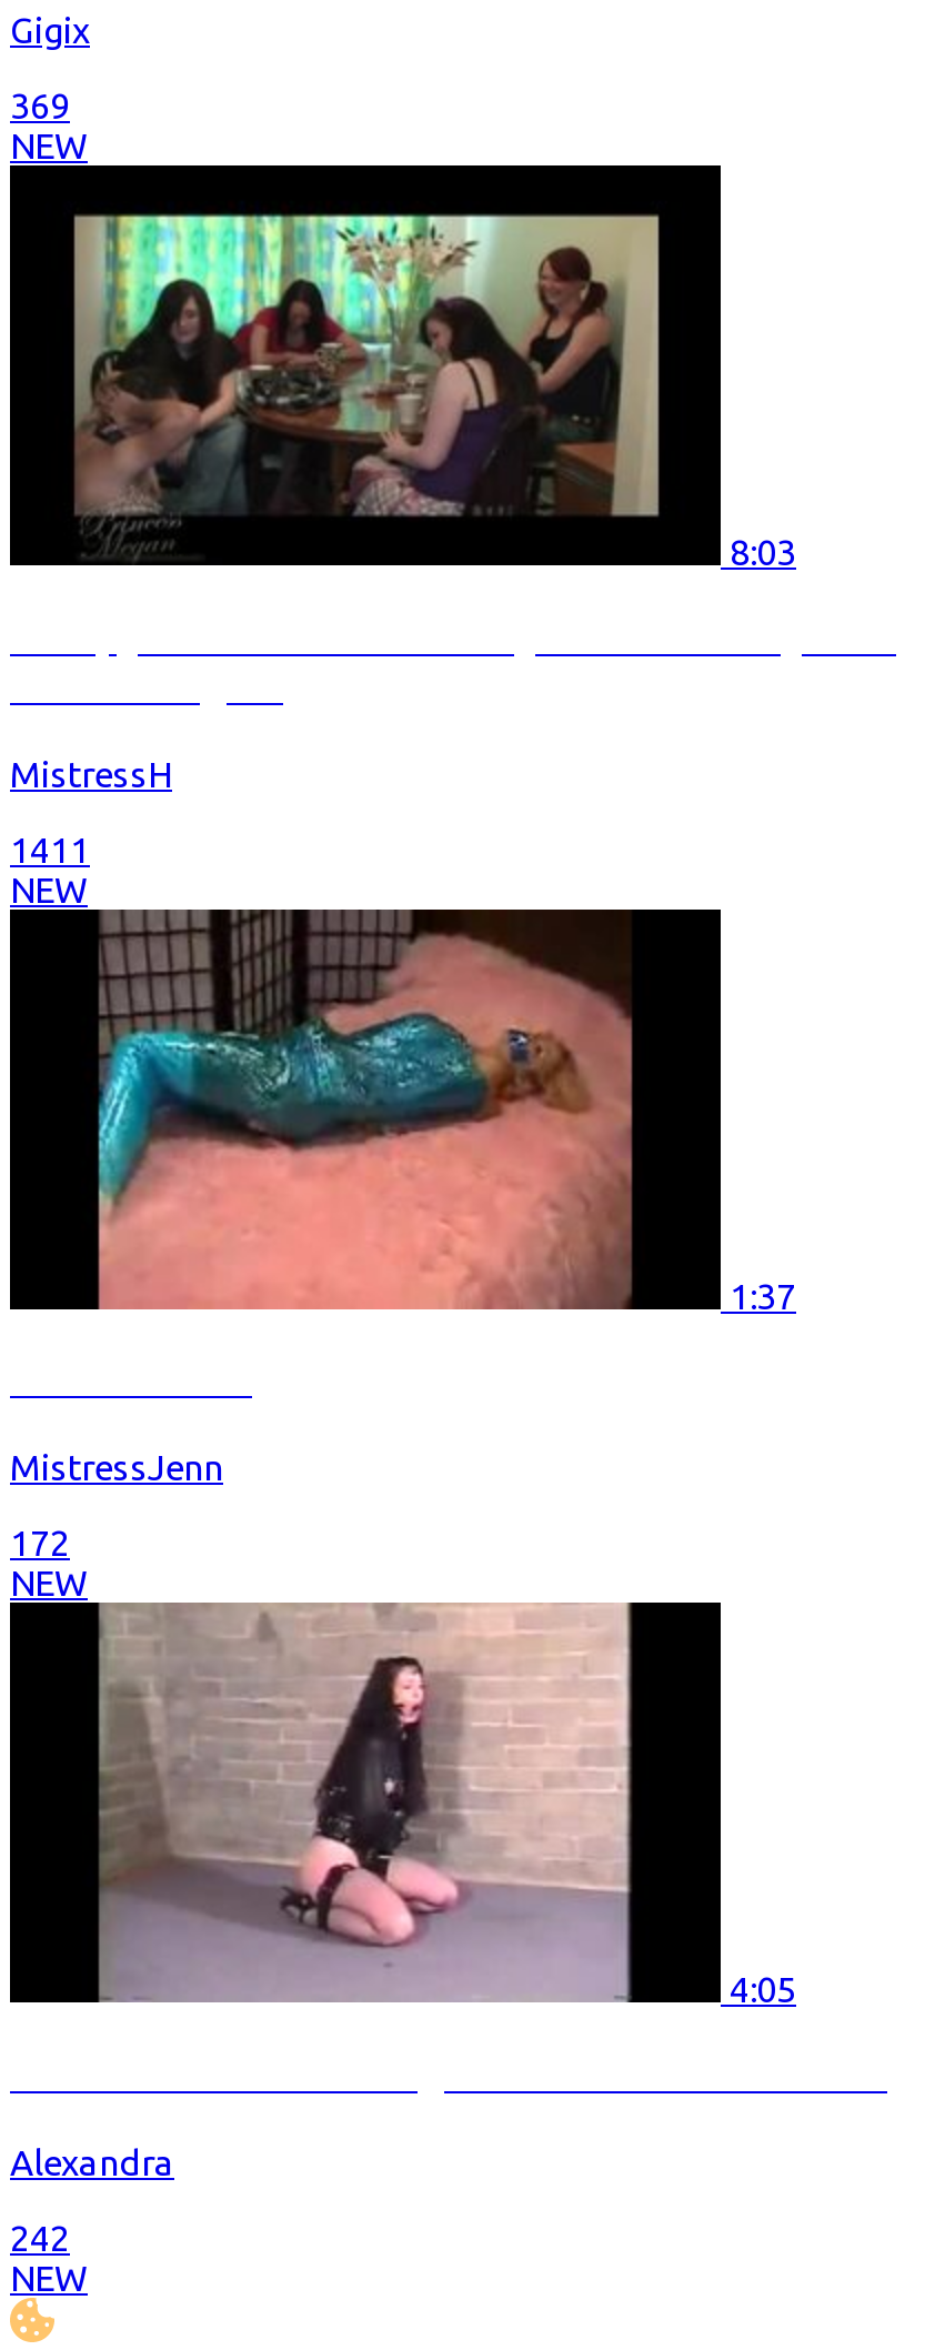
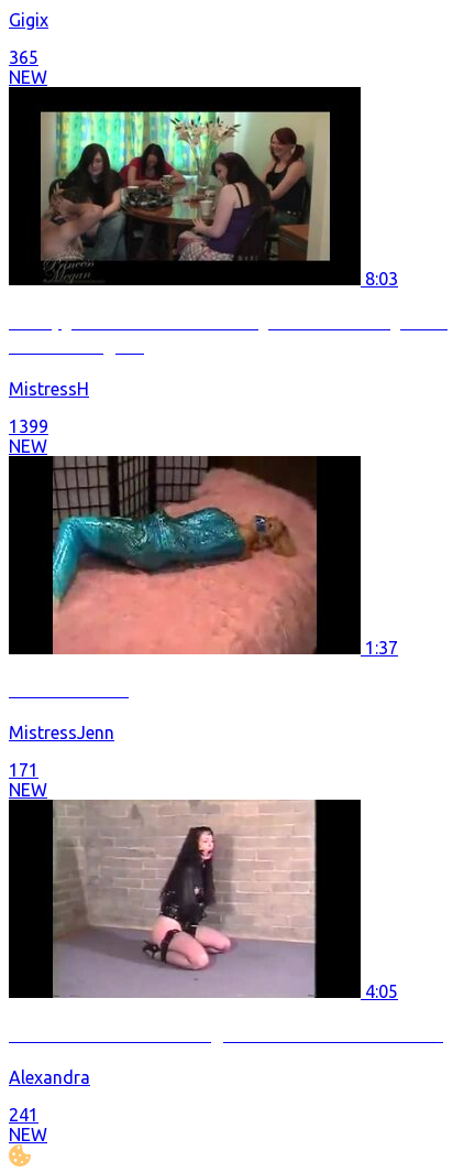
[10,86,70,126] 369 -> [9,48,38,67] 365
[10,829,90,869] 1411 -> [9,416,48,436] 1399
[10,1523,70,1563] 172 -> [9,760,38,780] 171
[10,2217,70,2257] 242 -> [9,1104,38,1124] 241

